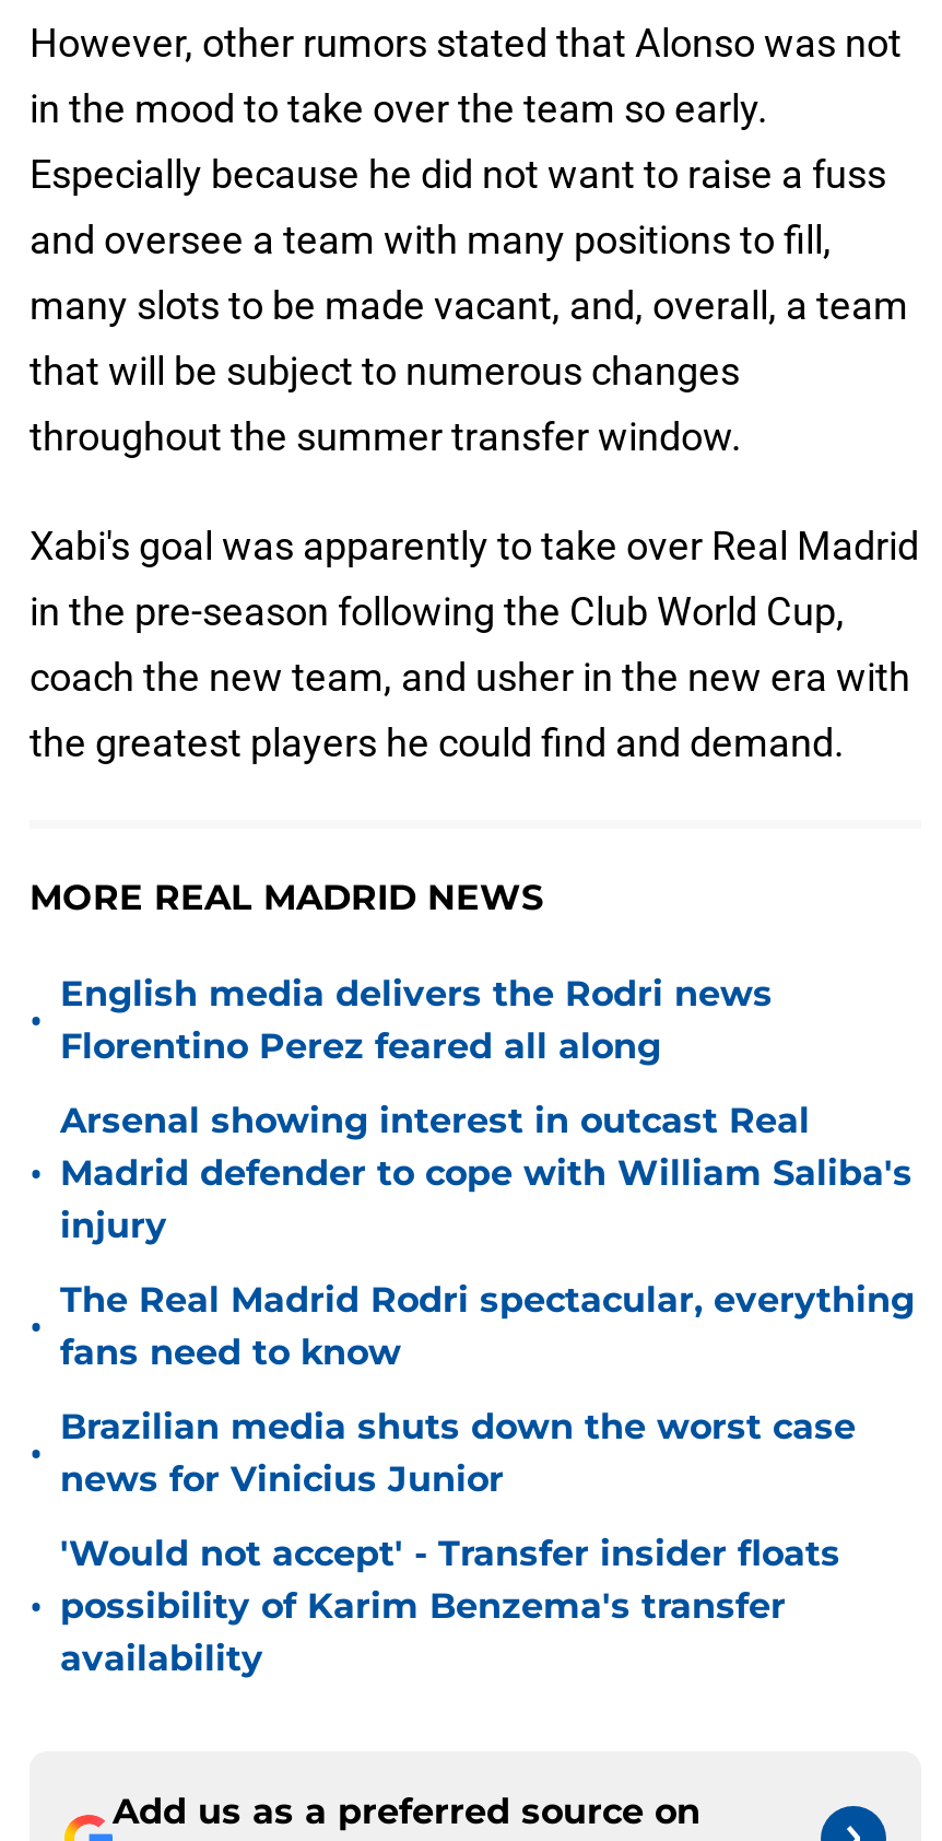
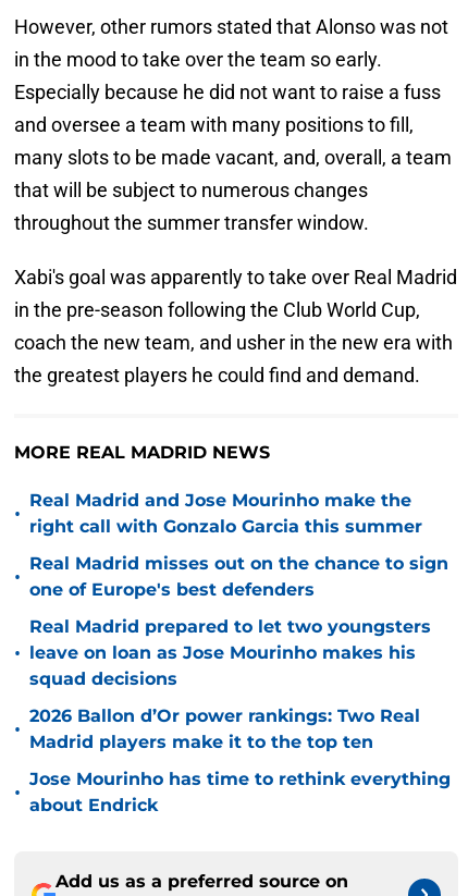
[60,973,773,1067] English media delivers the Rodri news | Florentino Perez feared all along -> [29,490,422,537] Real Madrid and Jose Mourinho make the | right call with Gonzalo Garcia this summer
[60,1100,912,1246] Arsenal showing interest in outcast Real | Madrid defender to cope with William Saliba's | injury -> [29,553,448,600] Real Madrid misses out on the chance to sign | one of Europe's best defenders
[60,1279,915,1373] The Real Madrid Rodri spectacular, everything | fans need to know -> [29,616,431,689] Real Madrid prepared to let two youngsters | leave on loan as Jose Mourinho makes his | squad decisions
[60,1406,856,1500] Brazilian media shuts down the worst case | news for Vinicius Junior -> [29,705,420,752] 2026 Ballon d’Or power rankings: Two Real | Madrid players make it to the top ten
[60,1533,840,1679] 'Would not accept' - Transfer insider floats | possibility of Karim Benzema's transfer | availability -> [29,769,451,815] Jose Mourinho has time to rethink everything | about Endrick

